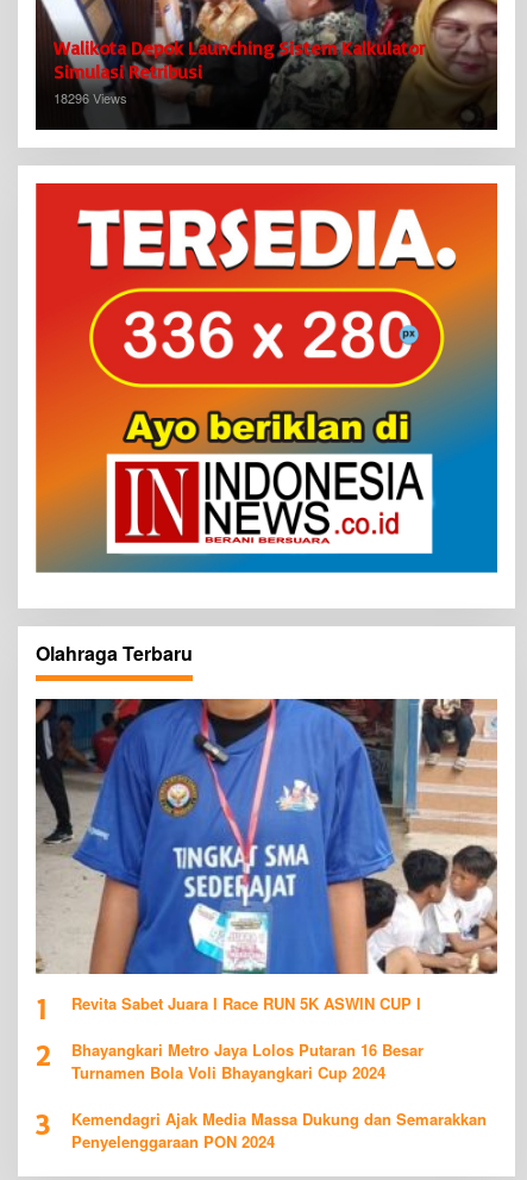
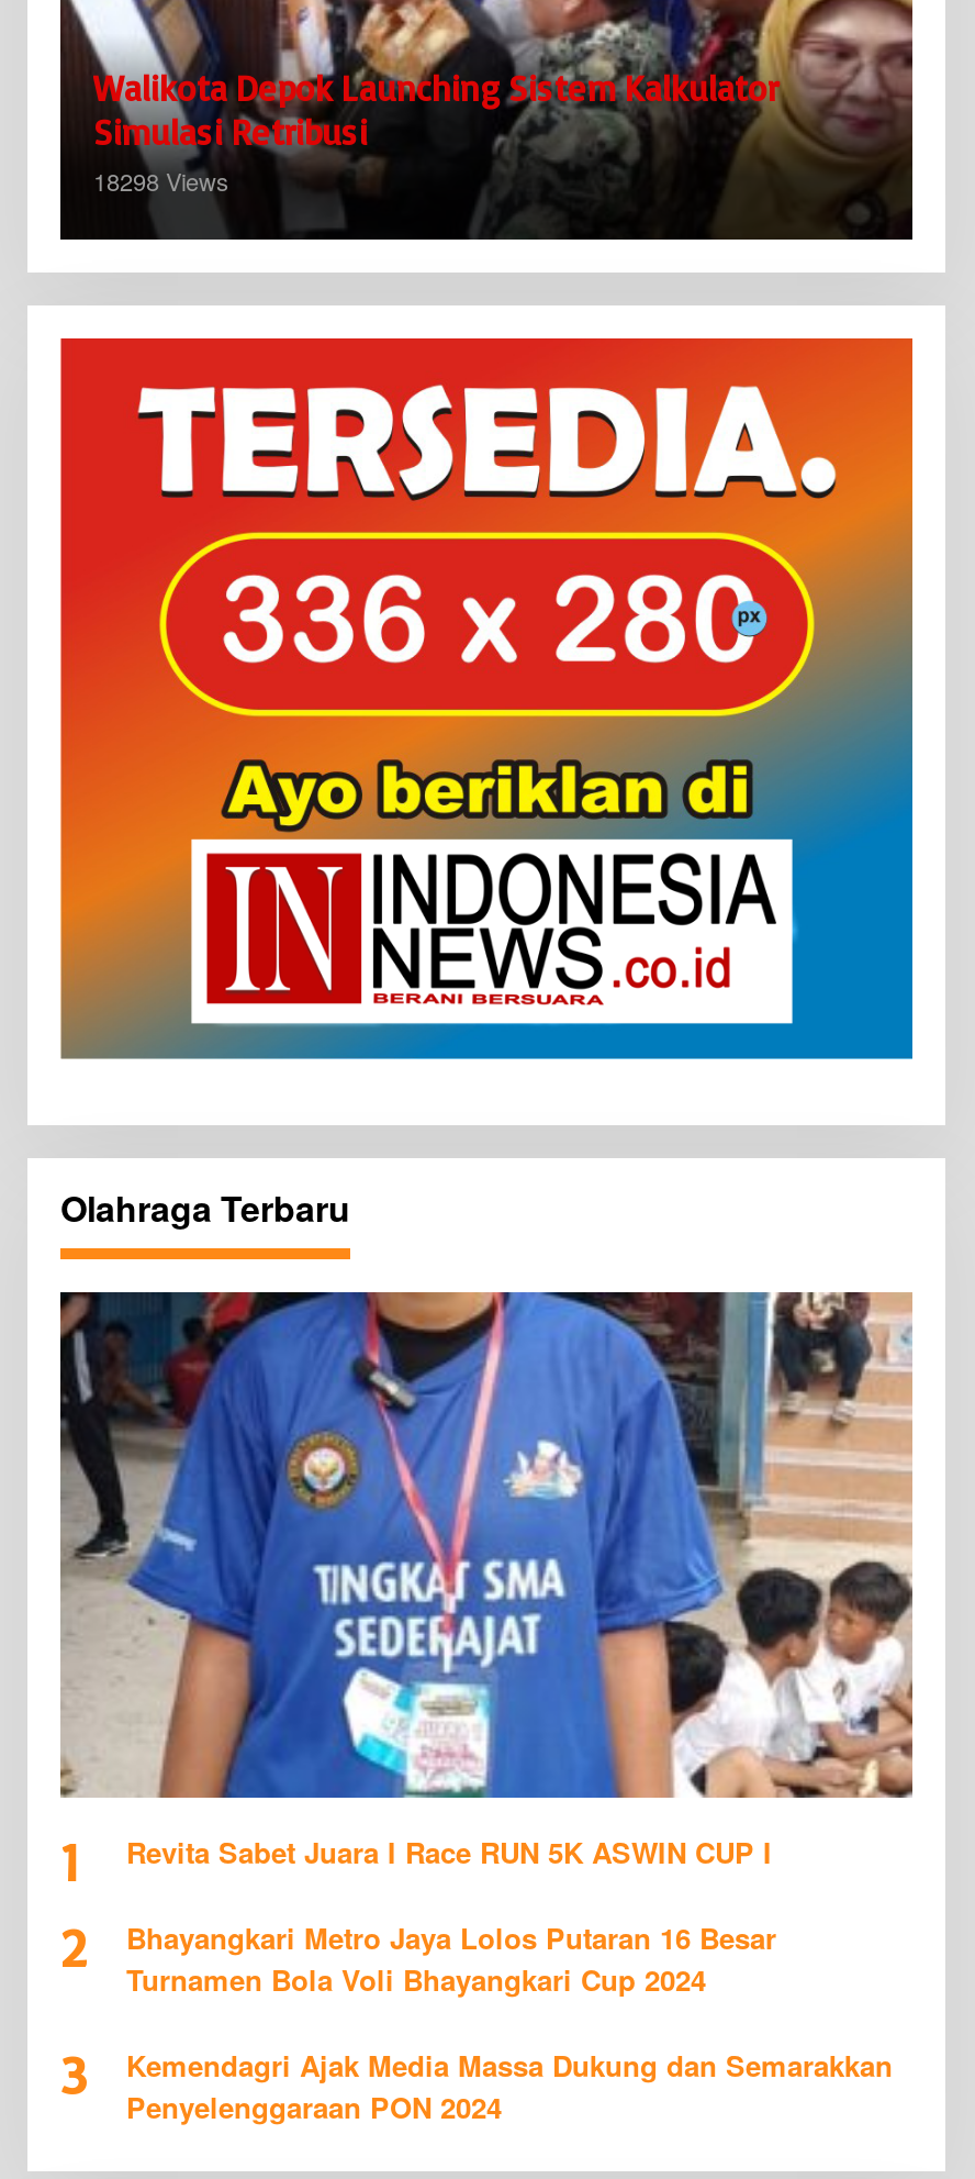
[54,88,127,107] 18296 Views -> [93,163,229,198] 18298 Views

